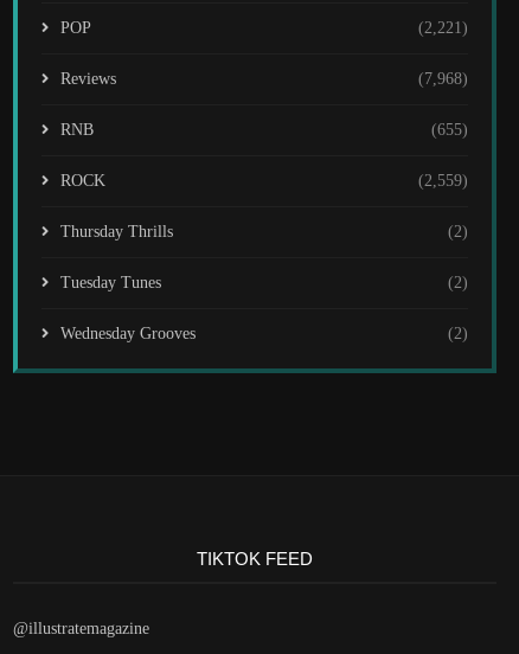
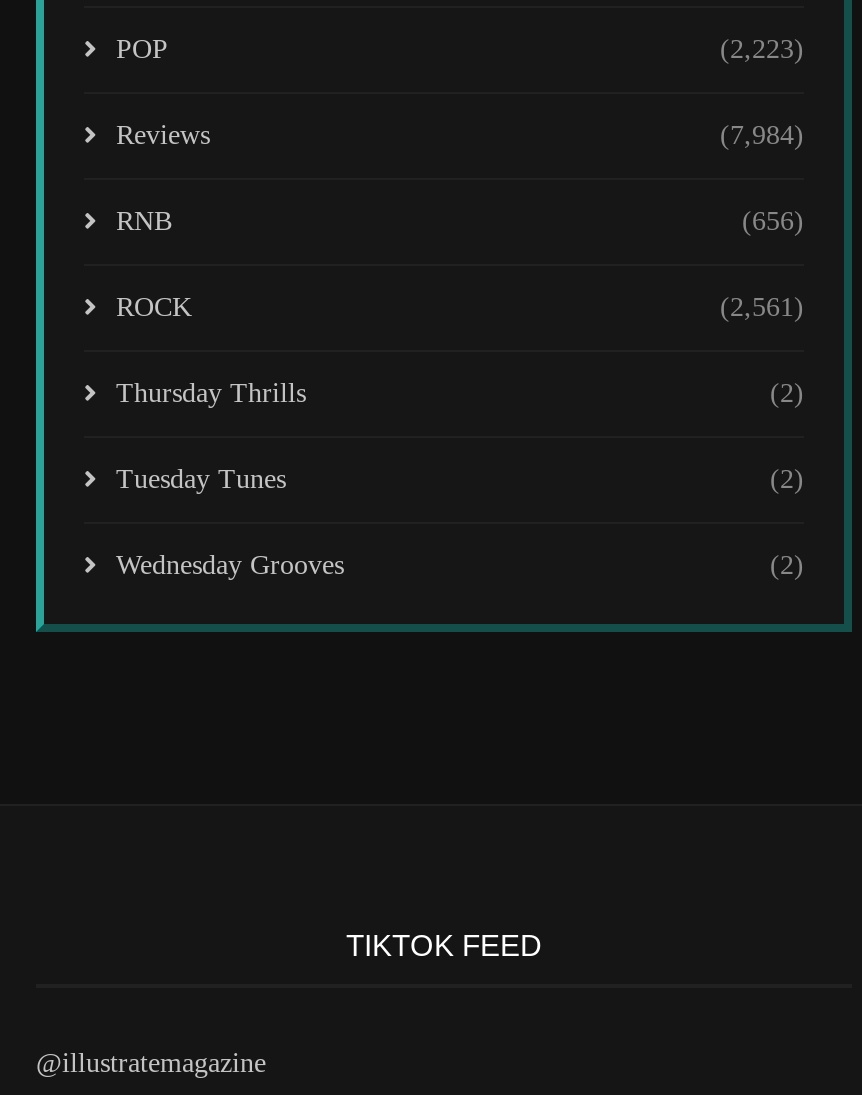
[418,18,468,36] (2,221) -> [720,33,804,63] (2,223)
[418,69,468,87] (7,968) -> [720,119,804,149] (7,984)
[431,120,468,138] (655) -> [742,205,804,235] (656)
[418,171,468,189] (2,559) -> [720,291,804,321] (2,561)

